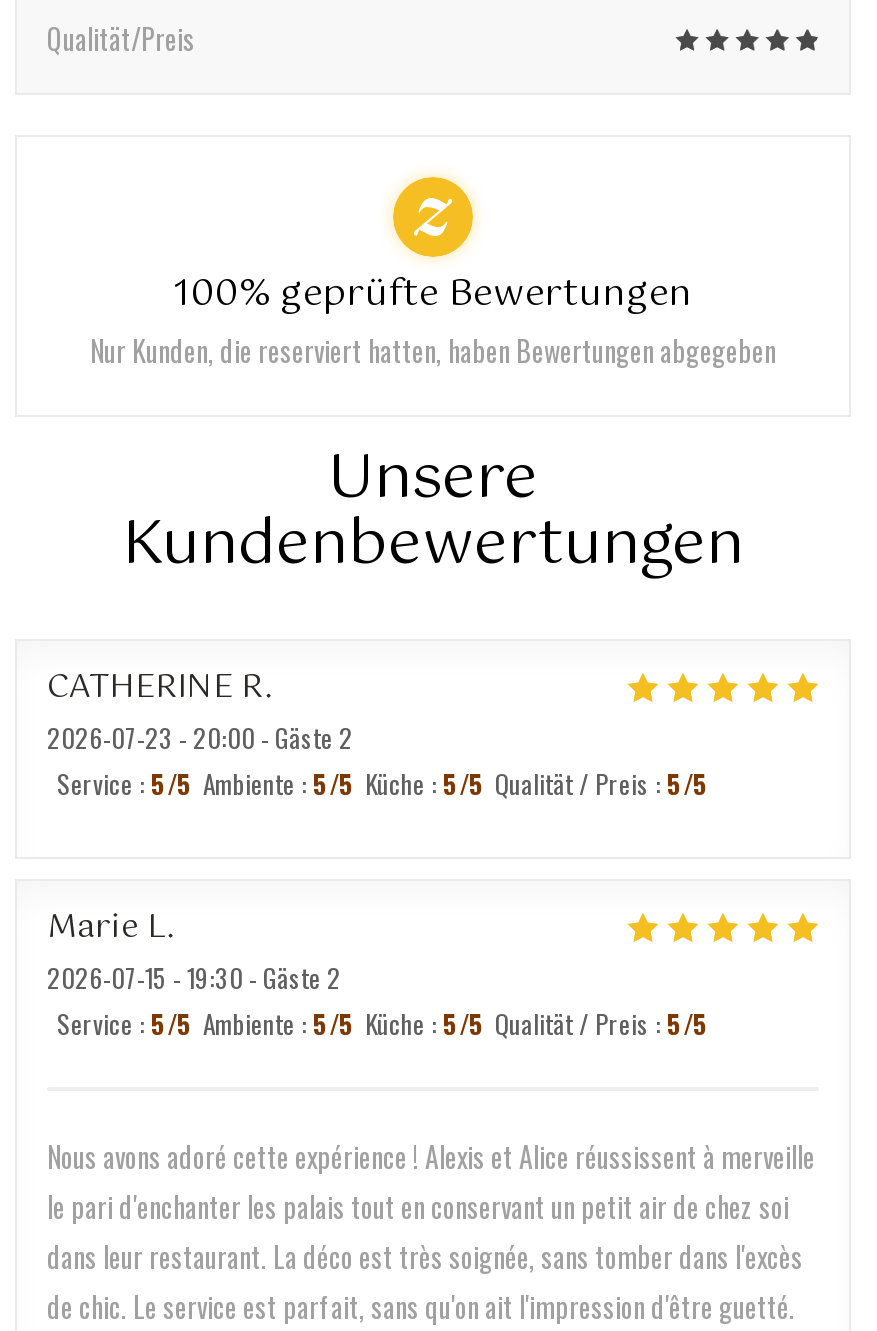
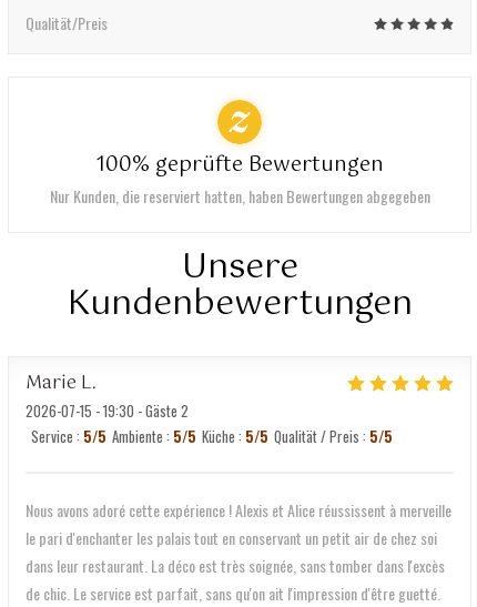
[47,661,709,803] CATHERINE R | 2026-07-23 - 20:00 - Gäste 2 | Service: 5/5 Ambiente: 5/5 Küche: 5/5 Qualität / Preis: 5/5 -> none

